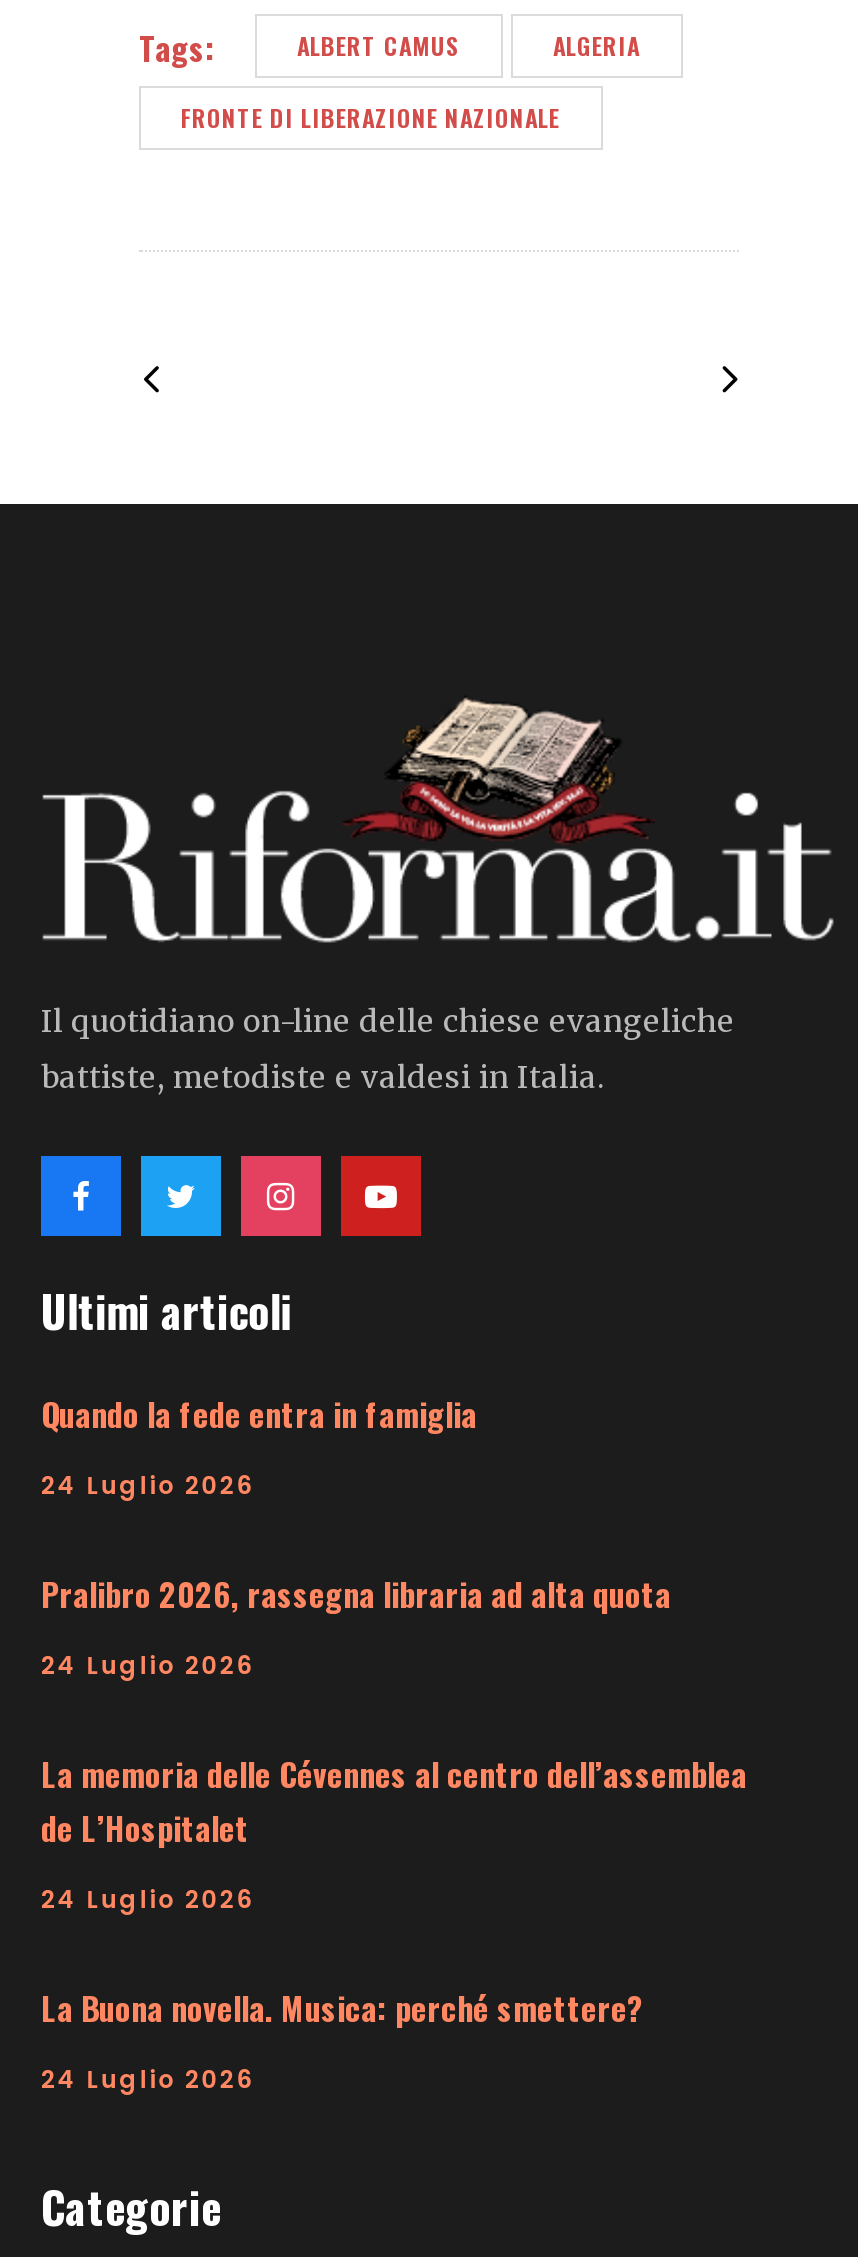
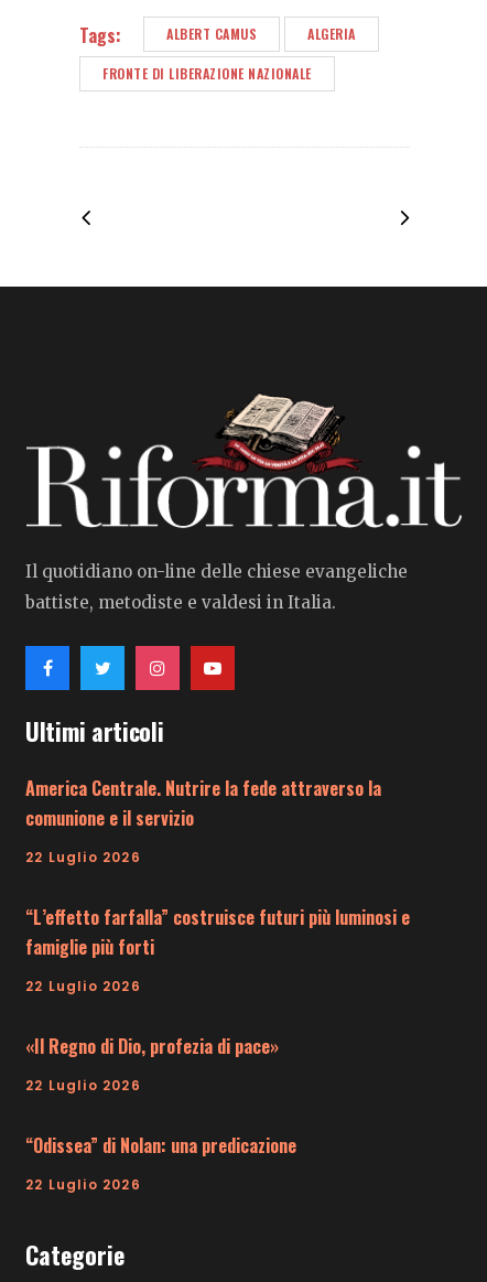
[41,1390,477,1438] Quando la fede entra in famiglia -> [25,775,381,831] America Centrale. Nutrire la fede attraverso la | comunione e il servizio
[41,1468,255,1502] 24 Luglio 2026 -> [25,848,141,866] 22 Luglio 2026
[41,1570,671,1618] Pralibro 2026, rassegna libraria ad alta quota -> [25,904,410,960] “L’effetto farfalla” costruisce futuri più luminosi e | famiglie più forti
[41,1648,255,1682] 24 Luglio 2026 -> [25,977,141,995] 22 Luglio 2026
[41,1750,747,1852] La memoria delle Cévennes al centro dell’assemblea | de L’Hospitalet -> [25,1033,279,1059] «Il Regno di Dio, profezia di pace»
[41,1882,255,1916] 24 Luglio 2026 -> [25,1076,141,1095] 22 Luglio 2026
[41,1984,643,2032] La Buona novella. Musica: perché smettere? -> [25,1132,296,1159] “Odissea” di Nolan: una predicazione
[41,2062,255,2096] 24 Luglio 2026 -> [25,1175,141,1194] 22 Luglio 2026

